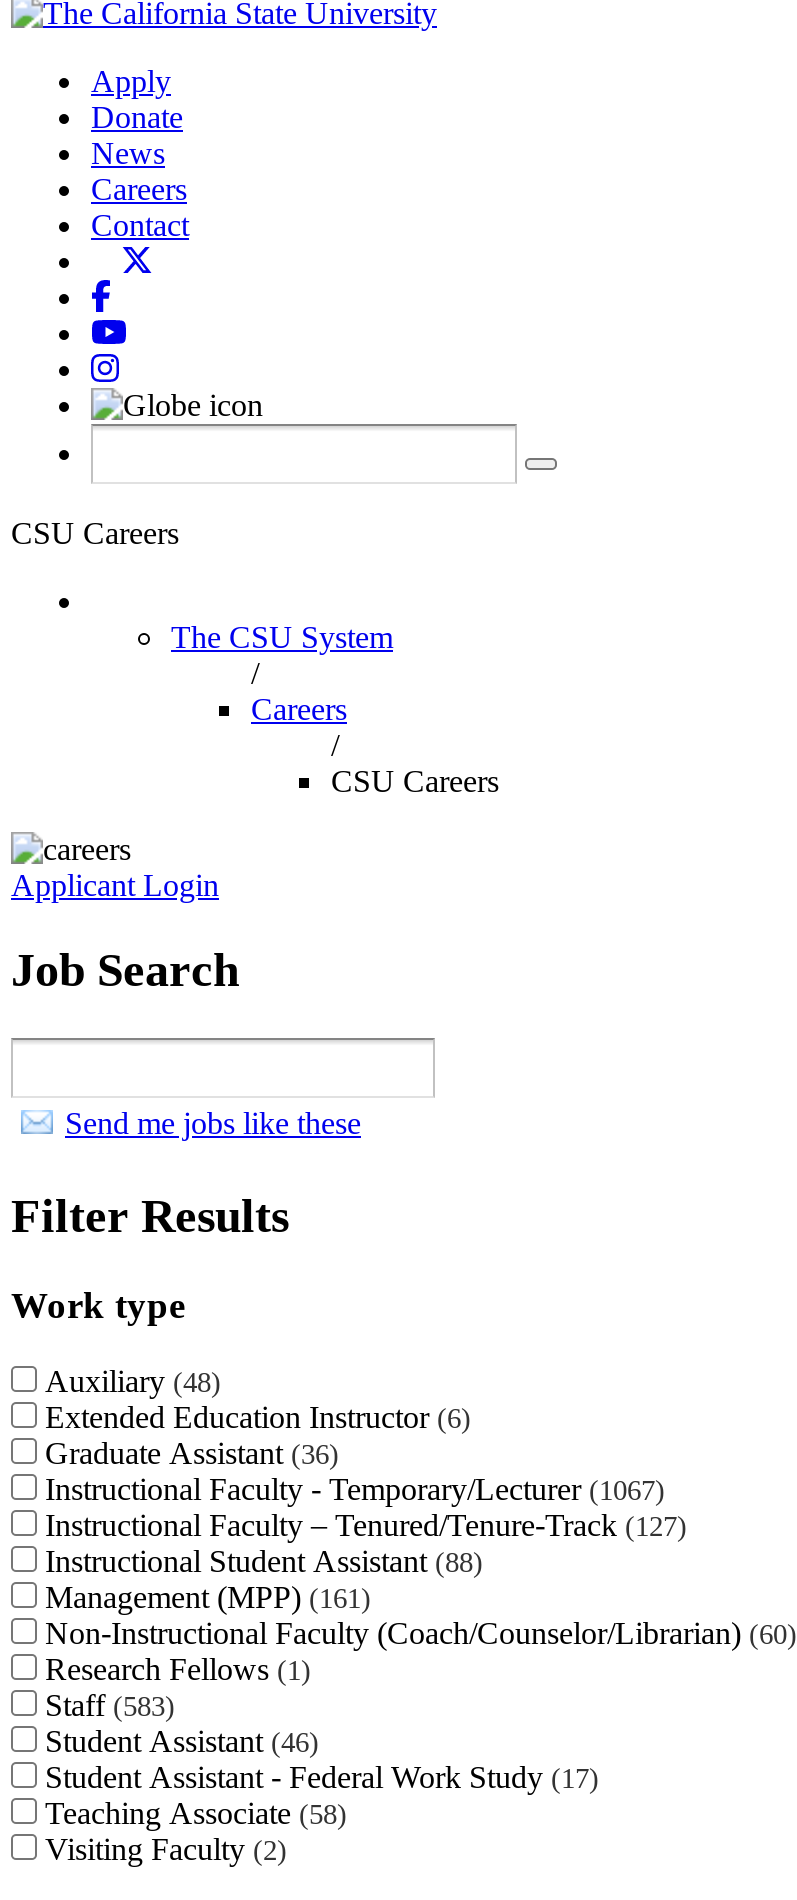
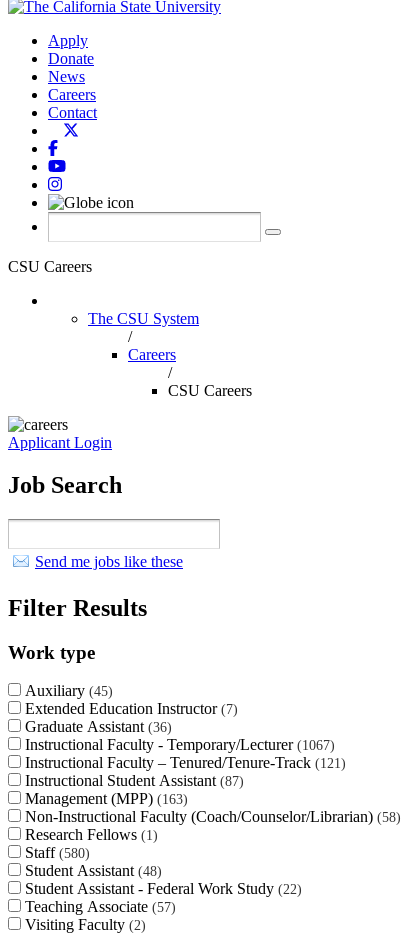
[45,1365,211,1399] Auxiliary 48 -> [25,682,108,699] Auxiliary 45
[45,1401,461,1435] Extended Education Instructor 6 -> [25,700,233,717] Extended Education Instructor 7
[45,1509,677,1543] Instructional Faculty – Tenured/Tenure-Track 127 -> [25,754,341,771] Instructional Faculty – Tenured/Tenure-Track 121
[45,1545,473,1579] Instructional Student Assistant 88 -> [25,772,239,789] Instructional Student Assistant 87
[45,1581,361,1615] Management (MPP) 161 -> [25,790,183,807] Management (MPP) 163
[45,1617,787,1651] Non-Instructional Faculty (Coach/Counselor/Librarian) 60 -> [25,808,396,825] Non-Instructional Faculty (Coach/Counselor/Librarian) 58
[45,1689,165,1723] Staff 583 -> [25,844,85,861] Staff 580
[45,1725,309,1759] Student Assistant 46 -> [25,862,157,879] Student Assistant 48
[45,1761,589,1795] Student Assistant - Federal Work Study 17 -> [25,880,297,897] Student Assistant - Federal Work Study 22
[45,1797,337,1831] Teaching Associate 58 -> [25,898,171,915] Teaching Associate 57

